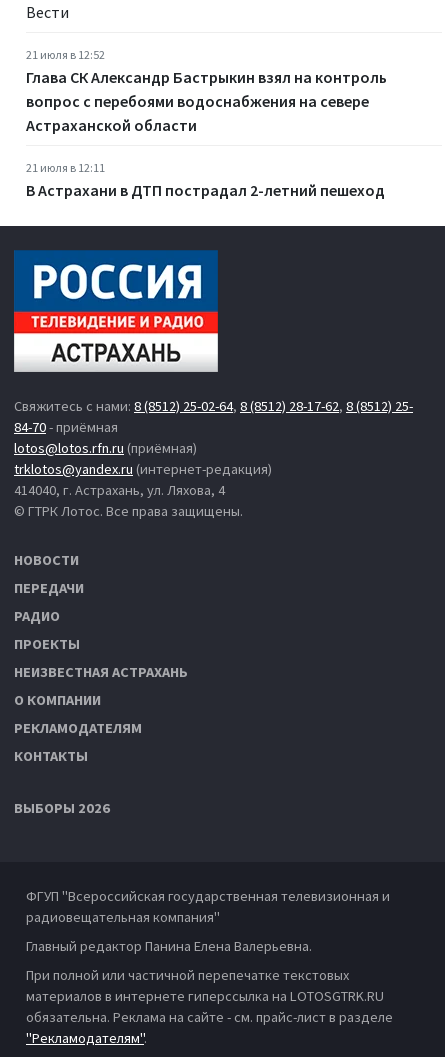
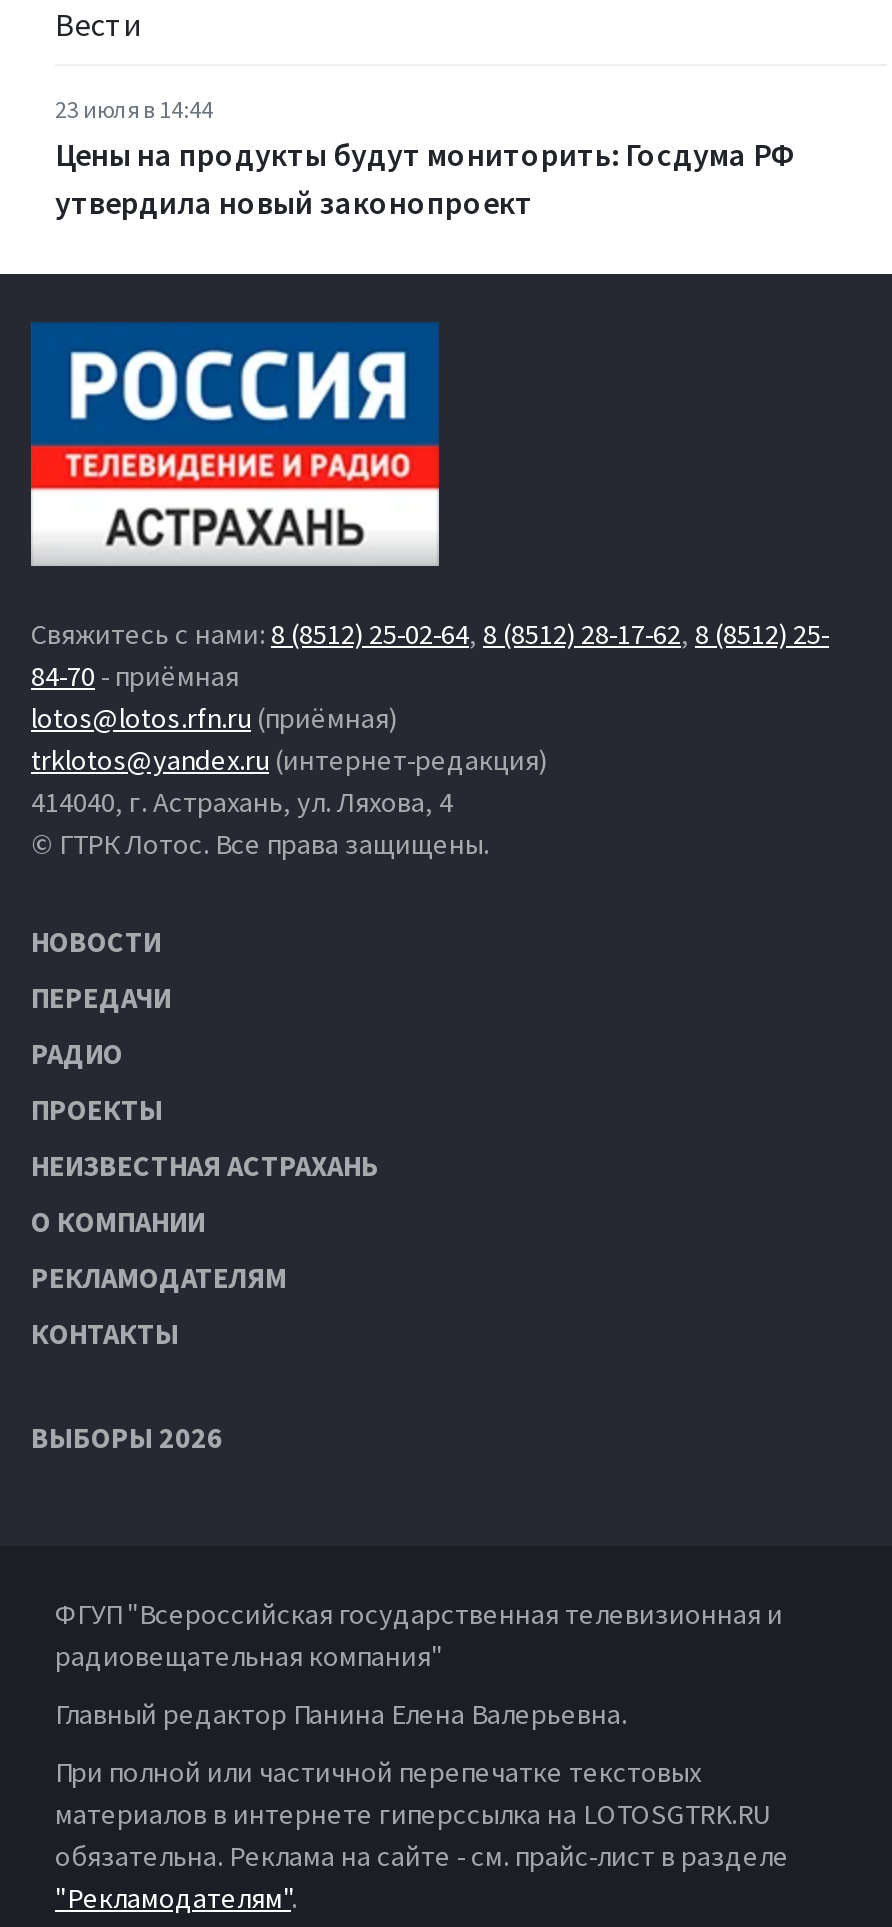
[26,47,387,200] 21 июля в 12:52 | Глава СК Александр Бастрыкин взял на контроль | вопрос с перебоями водоснабжения на севере | Астраханской области | 21 июля в 12:11 | В Астрахани в ДТП пострадал 2-летний пешеход -> [55,95,797,223] 23 июля в 14:44 | Цены на продукты будут мониторить: Госдума РФ | утвердила новый законопроект

